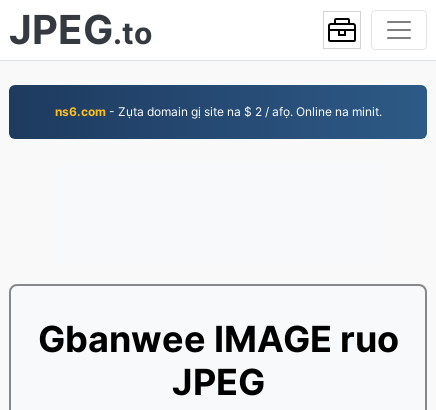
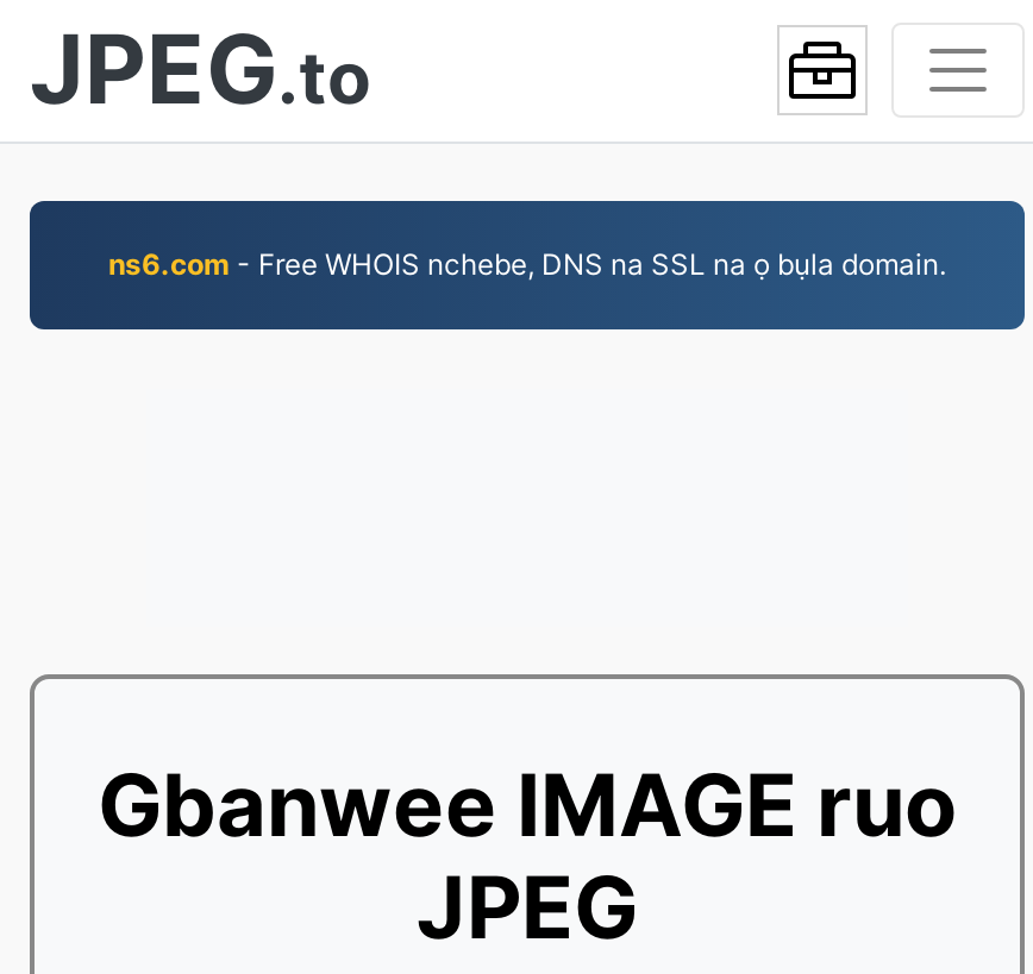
[54,104,381,119] ns6.com - Zụta domain gị site na $ 2 / afọ. Online na minit. -> [108,246,946,282] ns6.com - Free WHOIS nchebe, DNS na SSL na ọ bụla domain.

